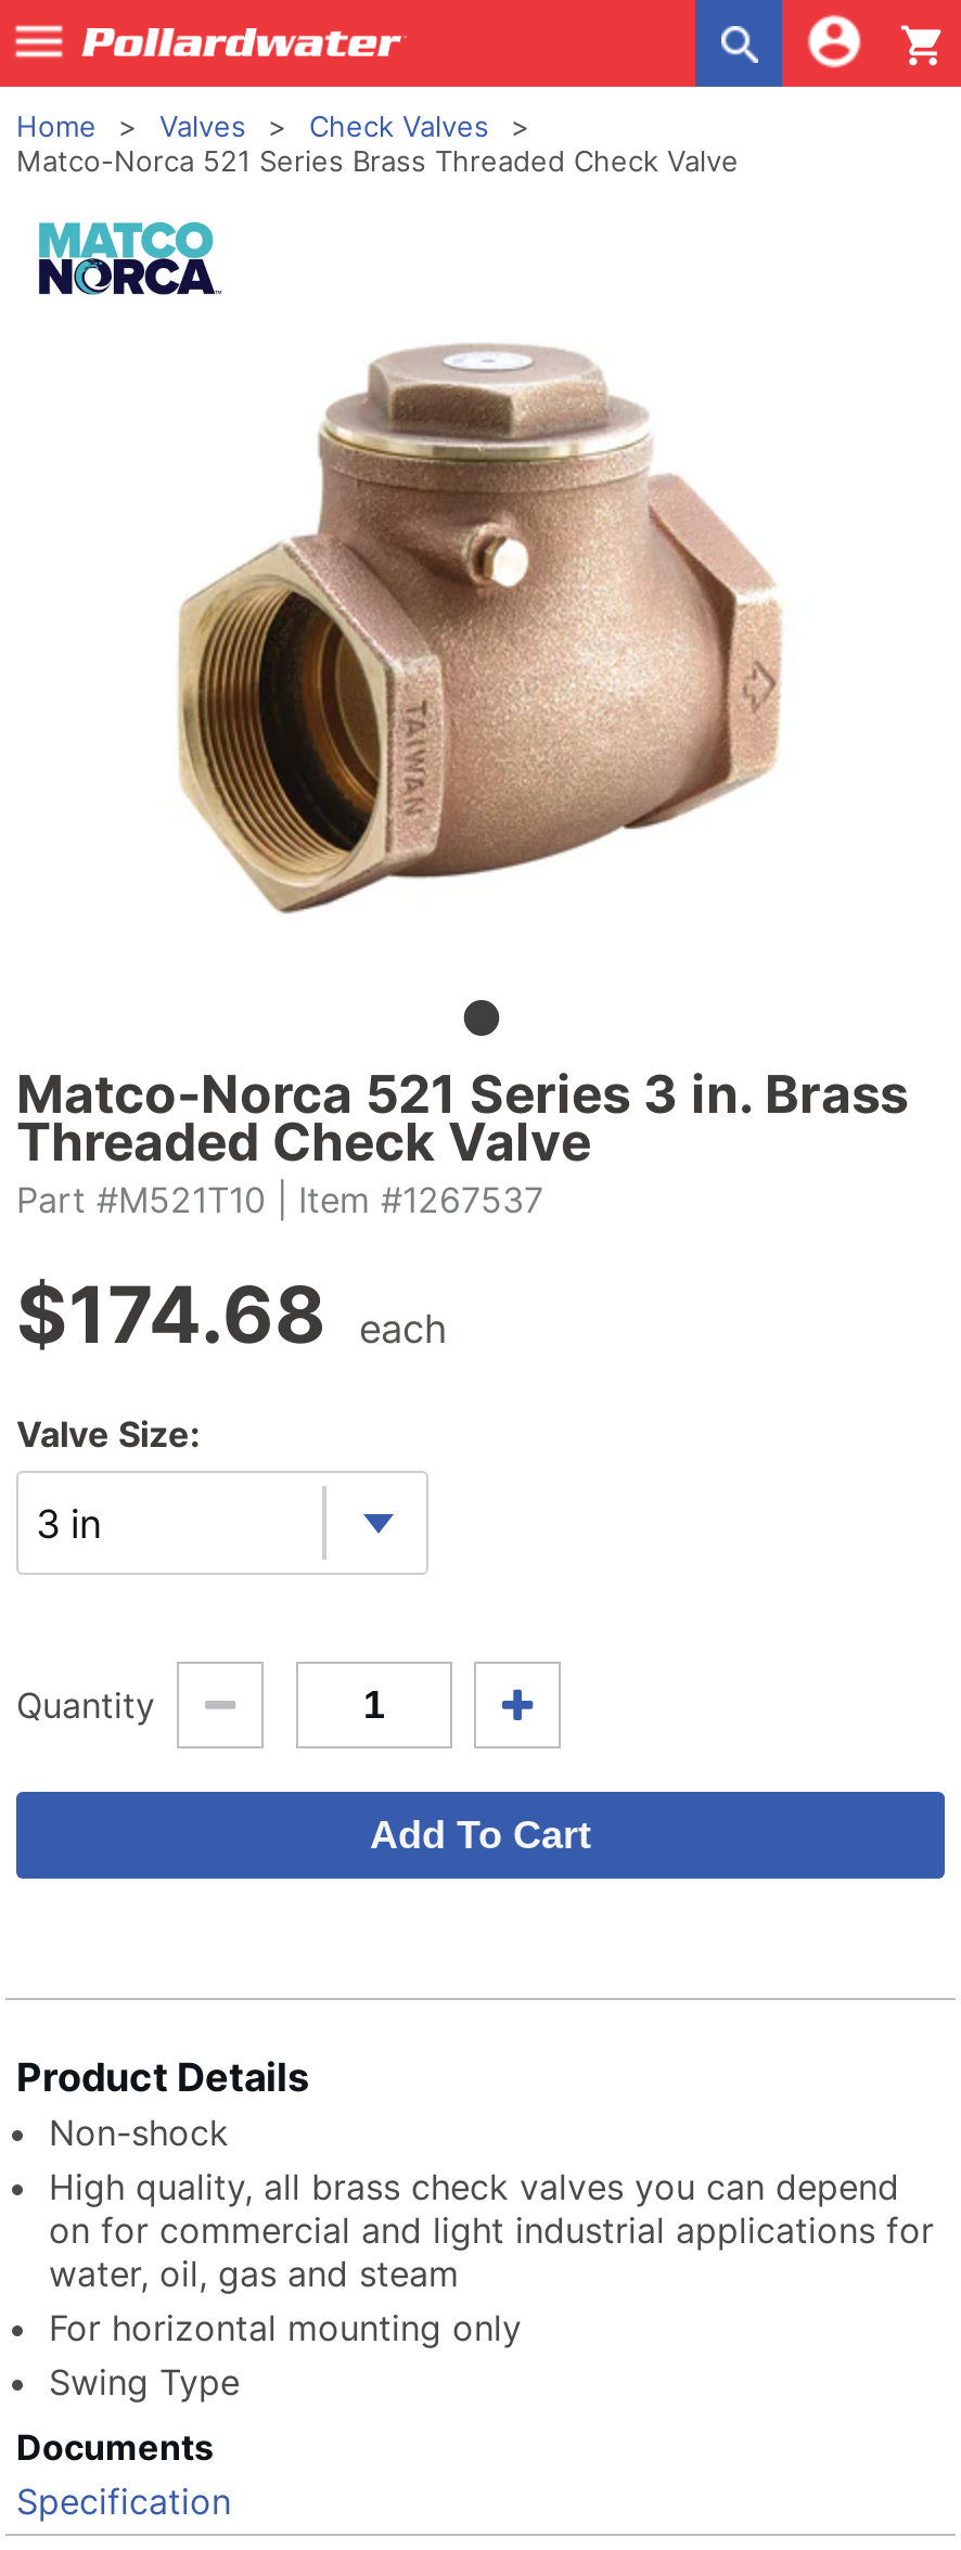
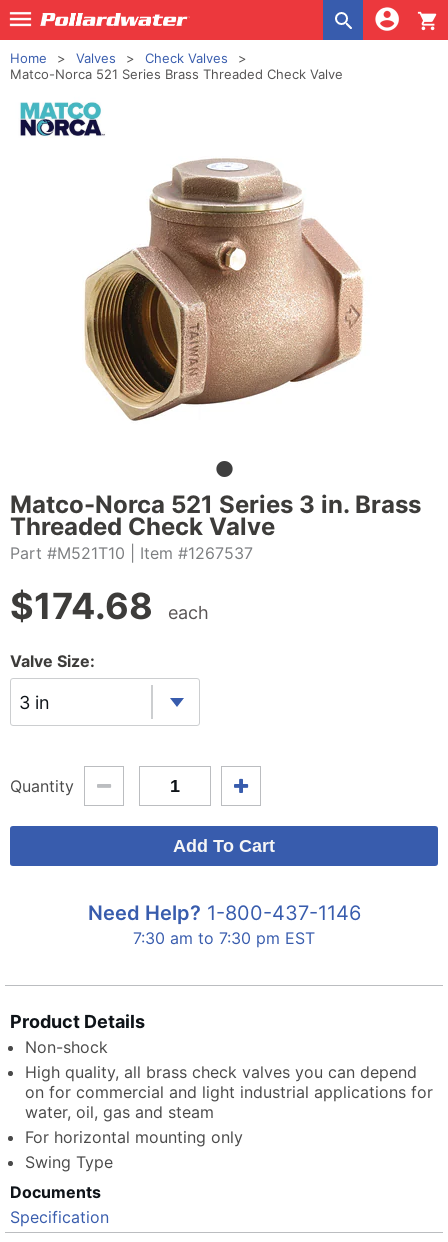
none -> [87,901,360,948] Need Help? 1-800-437-1146 | 7:30 am to 7:30 pm EST

